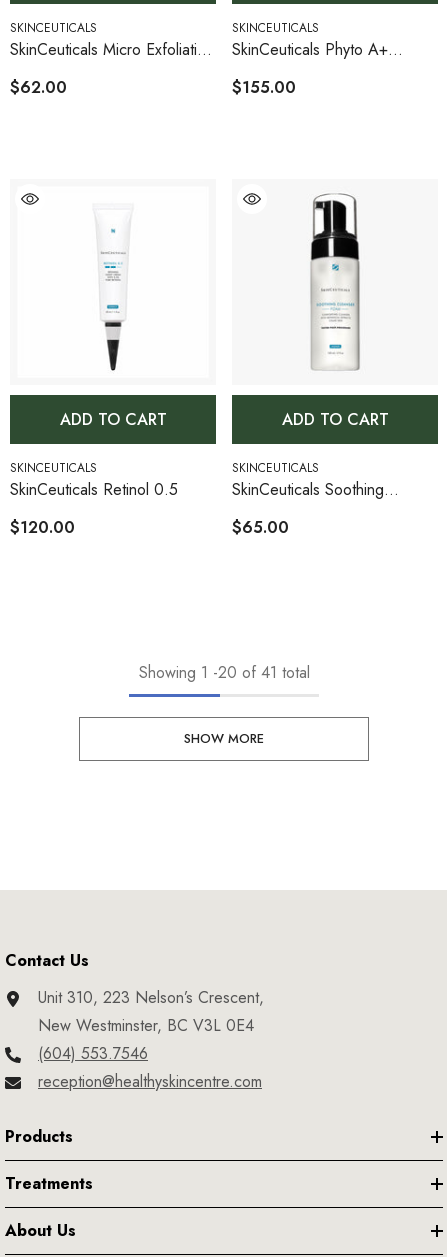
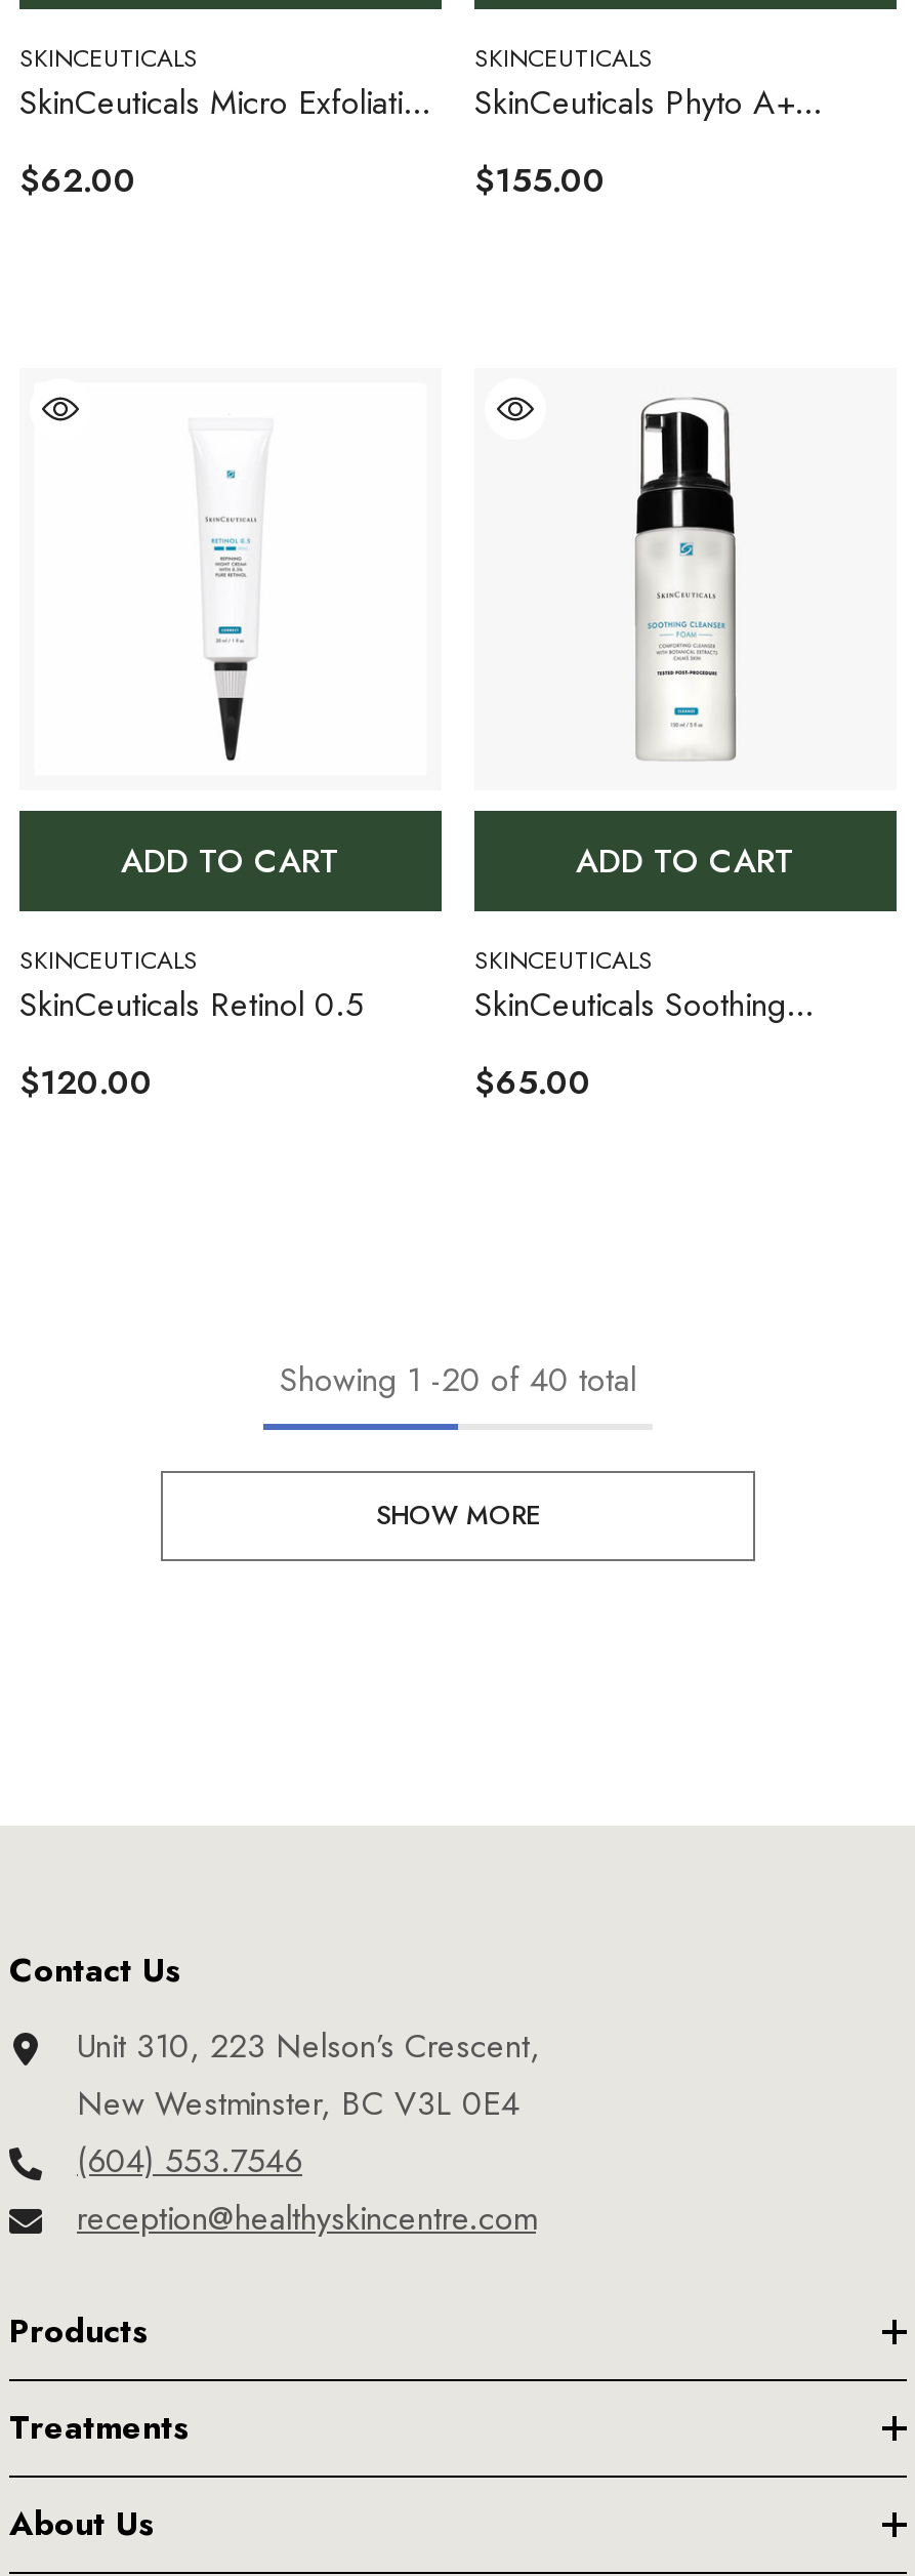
[138,661,309,684] Showing 1 - 20 of 41 total -> [280,1356,636,1403] Showing 1 - 20 of 40 total

